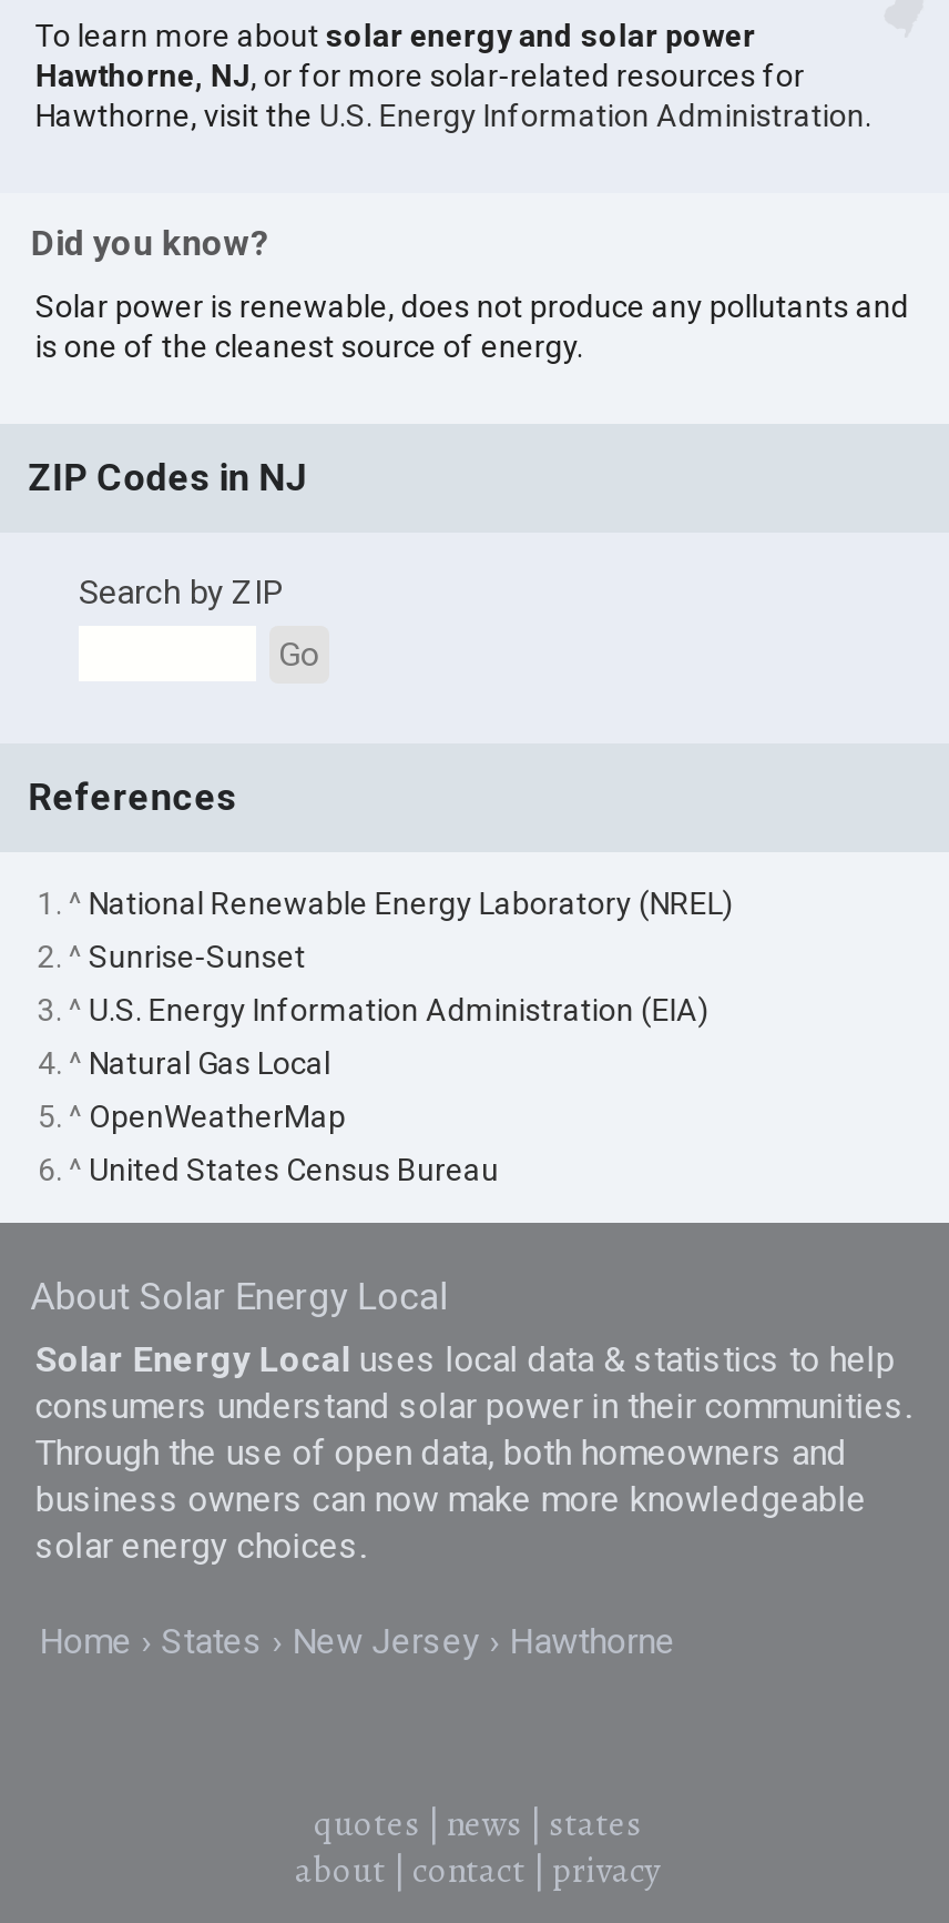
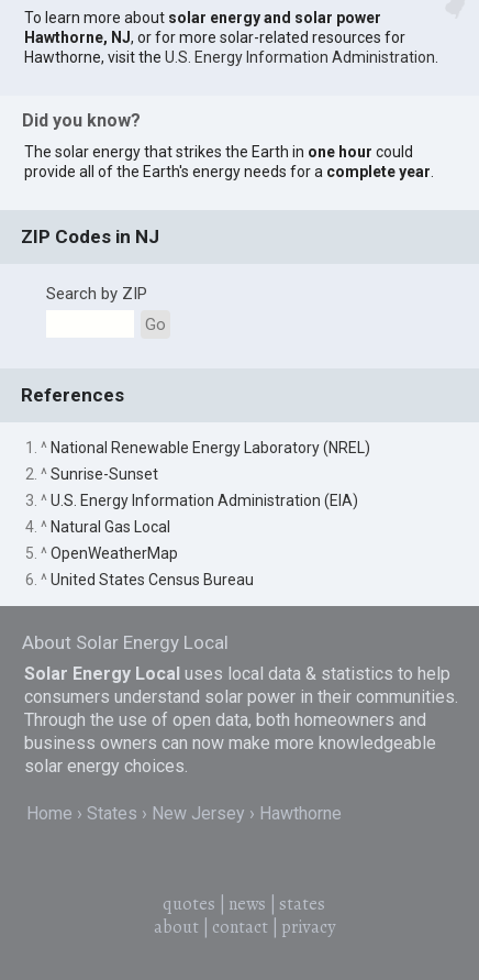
[35,288,909,363] Solar power is renewable, does not produce any pollutants and | is one of the cleanest source of energy. -> [25,143,434,180] The solar energy that strikes the Earth in one hour could | provide all of the Earth's energy needs for a complete year.

